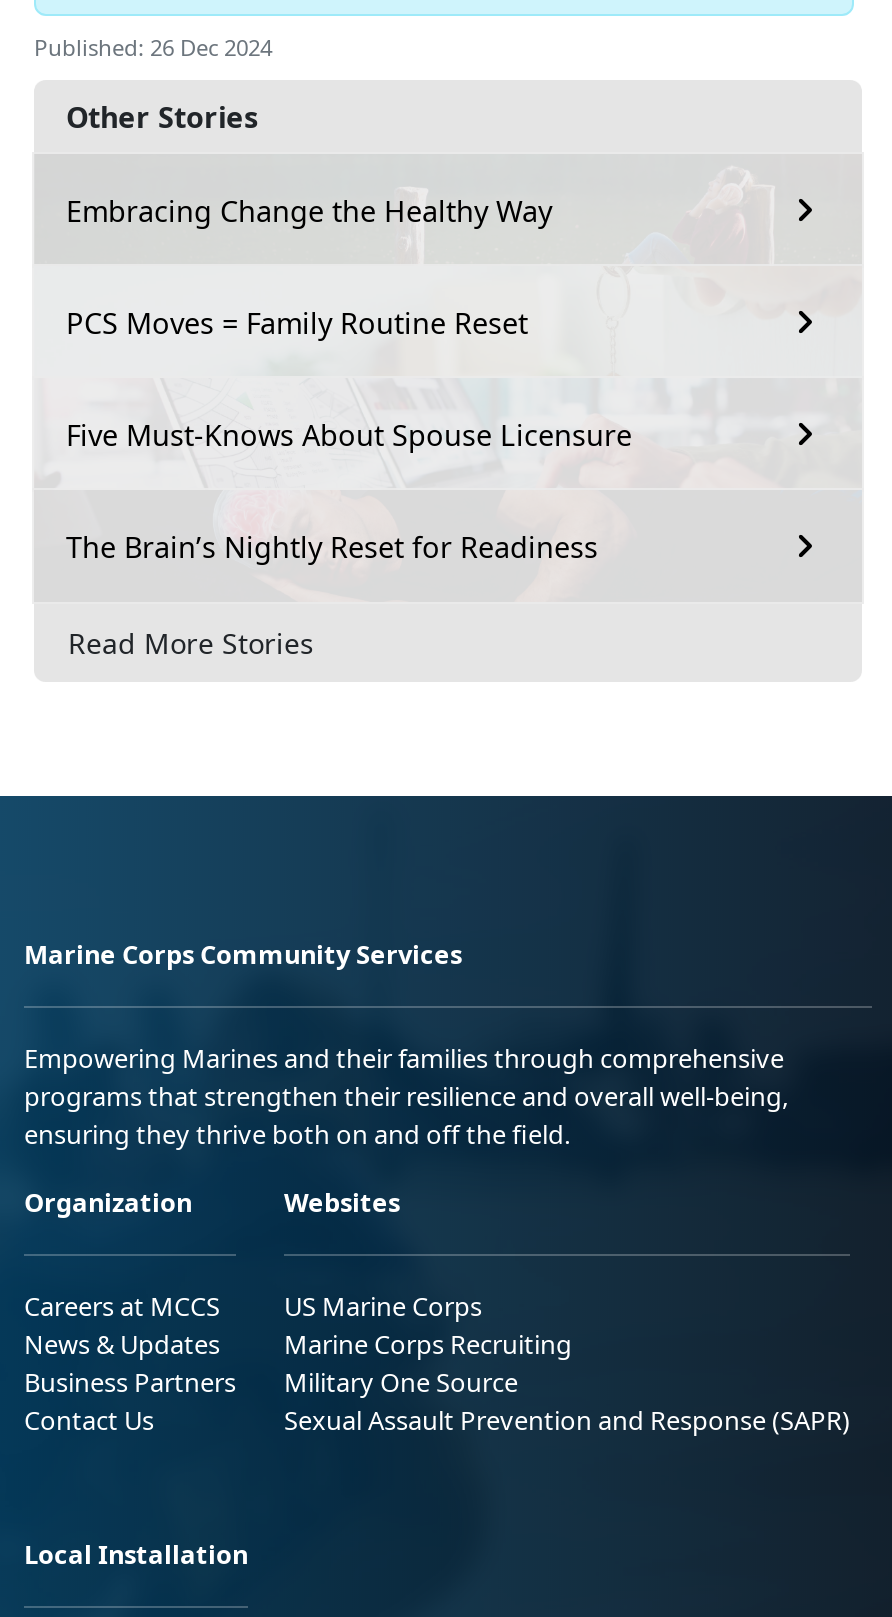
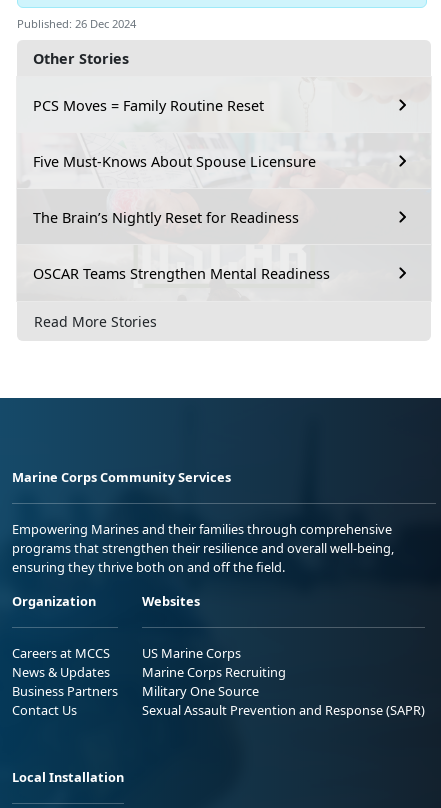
[66,192,552,230] Embracing Change the Healthy Way -> none
moved [66,304,632,566] -> [33,96,316,227]: PCS Moves = Family Routine Reset | Five Must-Knows About Spouse Licensure | The Brain’s Nightly Reset for Readiness
none -> [33,264,330,283] OSCAR Teams Strengthen Mental Readiness

